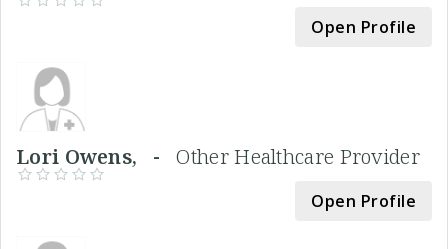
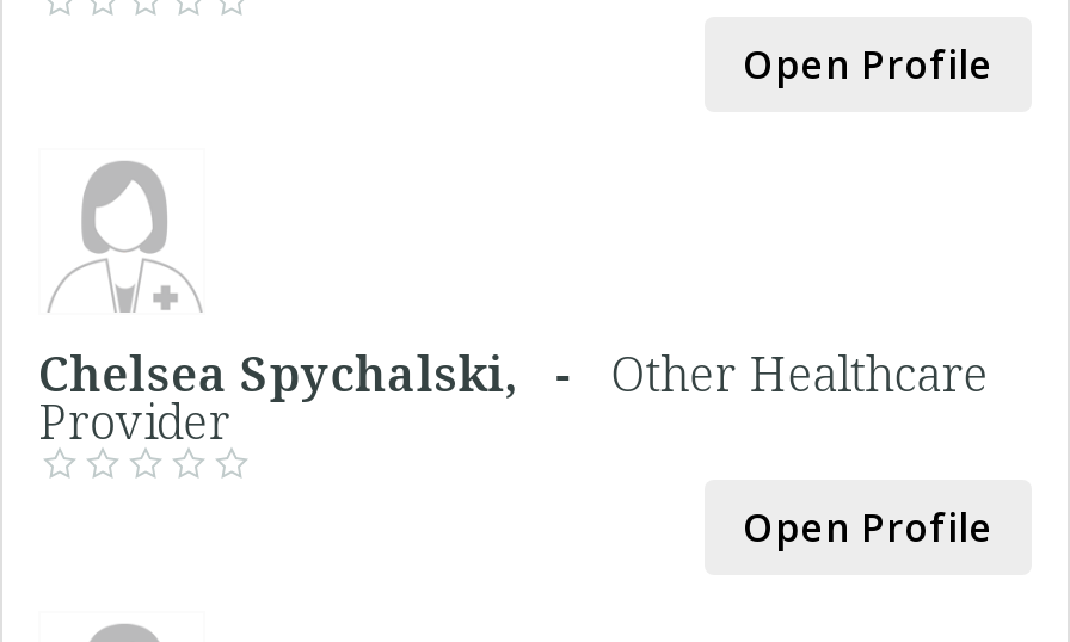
[16,142,420,169] Lori Owens, - Other Healthcare Provider -> [38,340,988,452] Chelsea Spychalski, - Other Healthcare | Provider

